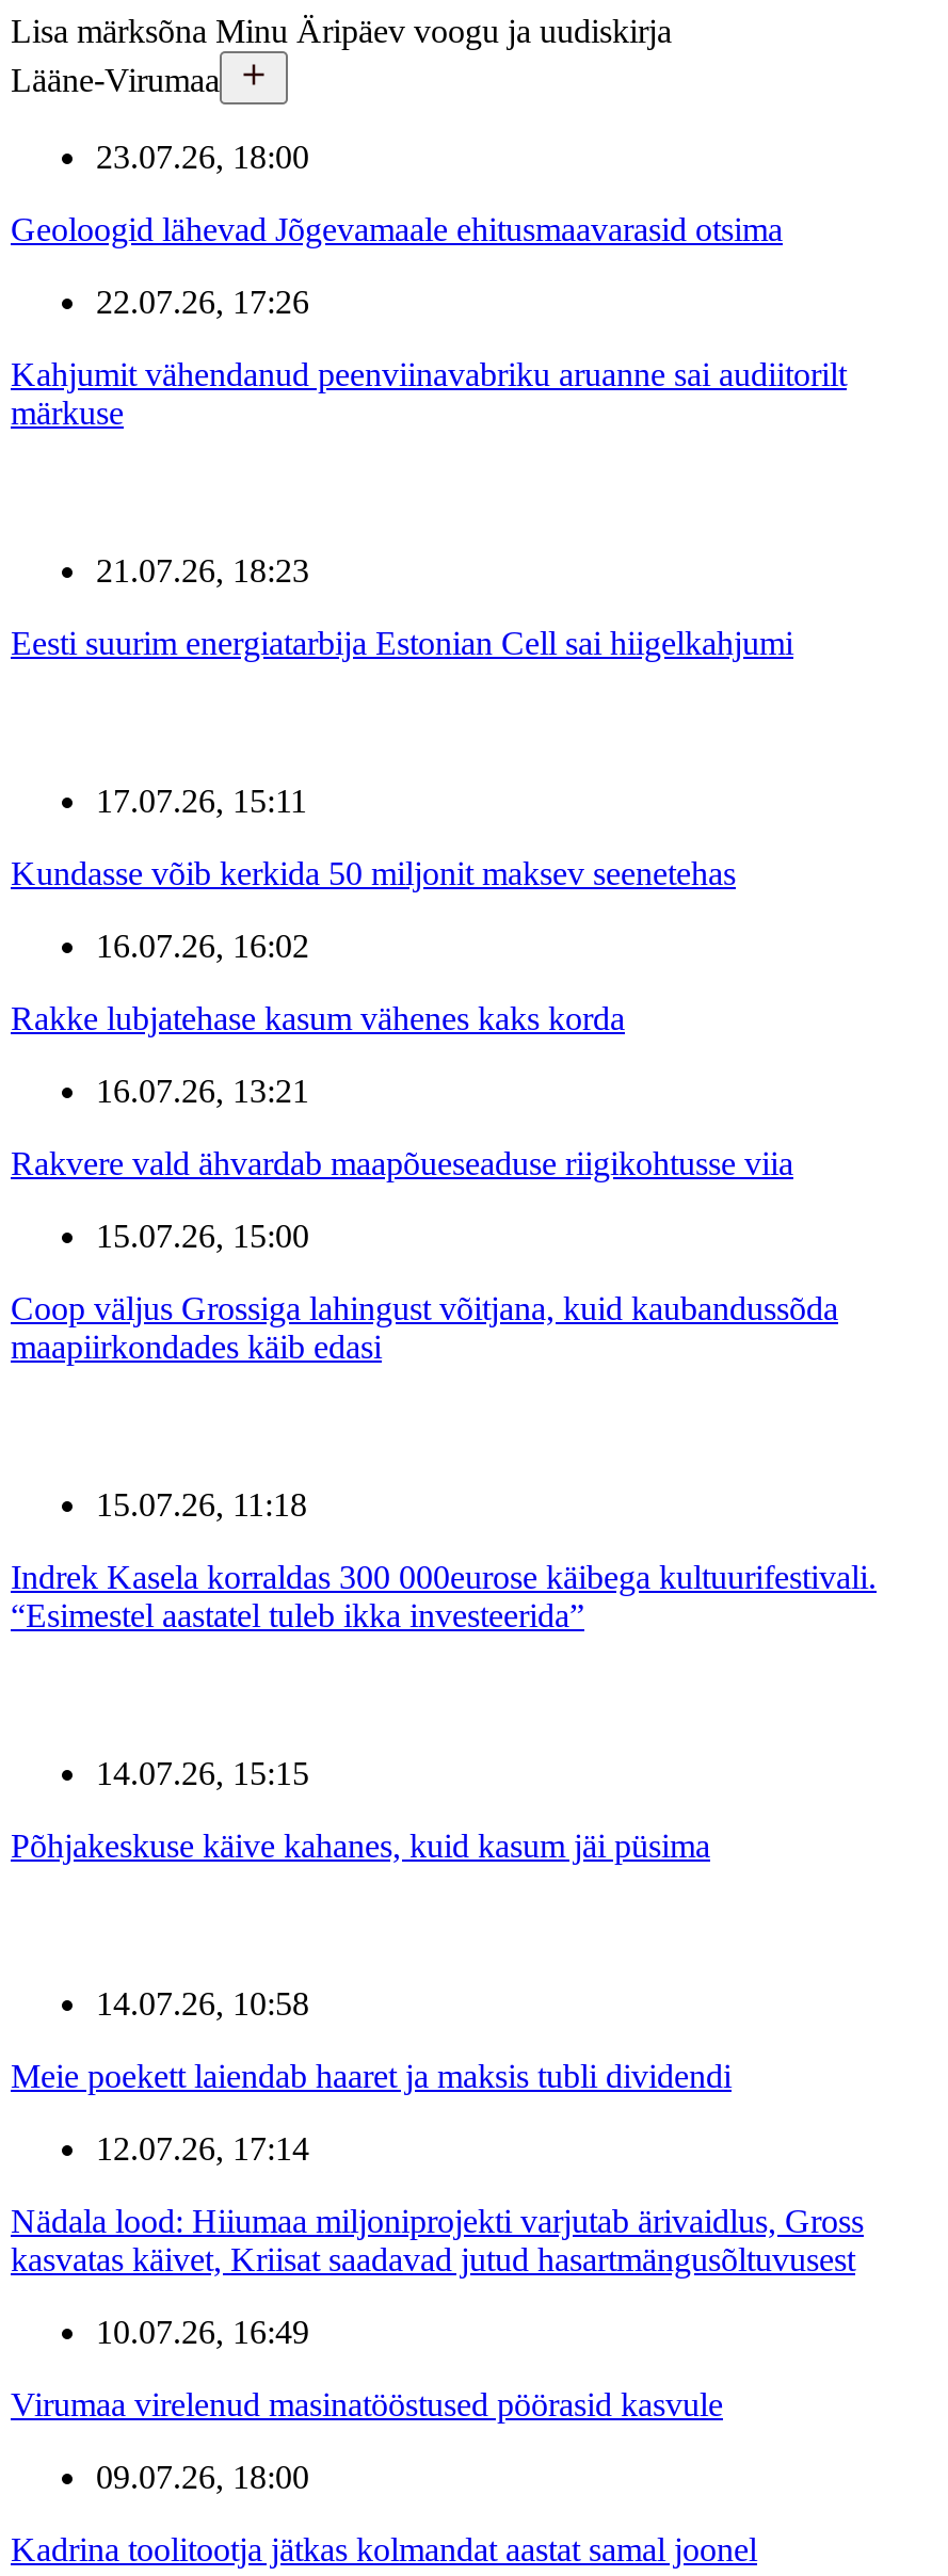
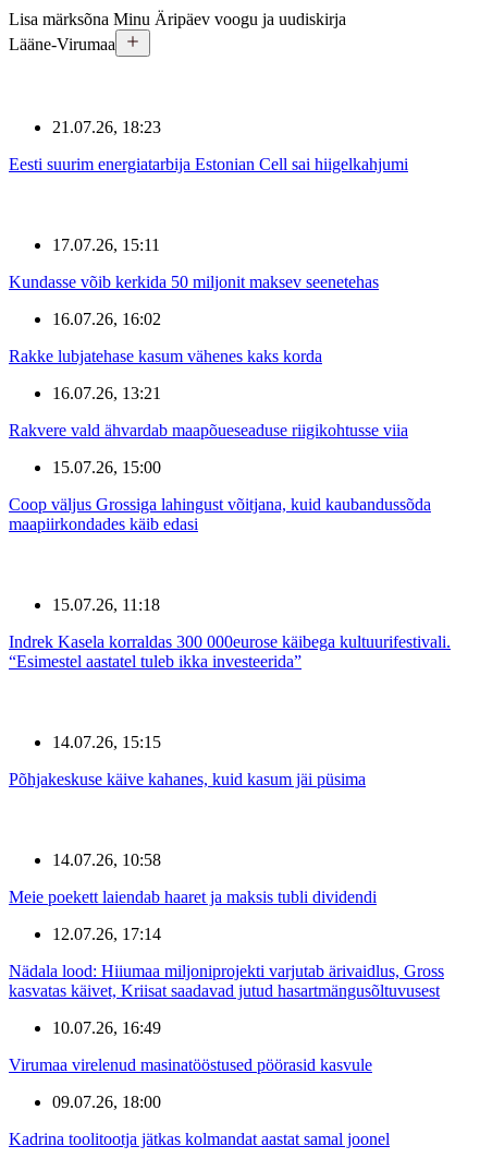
[11,138,847,431] 23.07.26, 18:00 | Geoloogid lähevad Jõgevamaale ehitusmaavarasid otsima | 22.07.26, 17:26 | Kahjumit vähendanud peenviinavabriku aruanne sai audiitorilt | märkuse -> none

